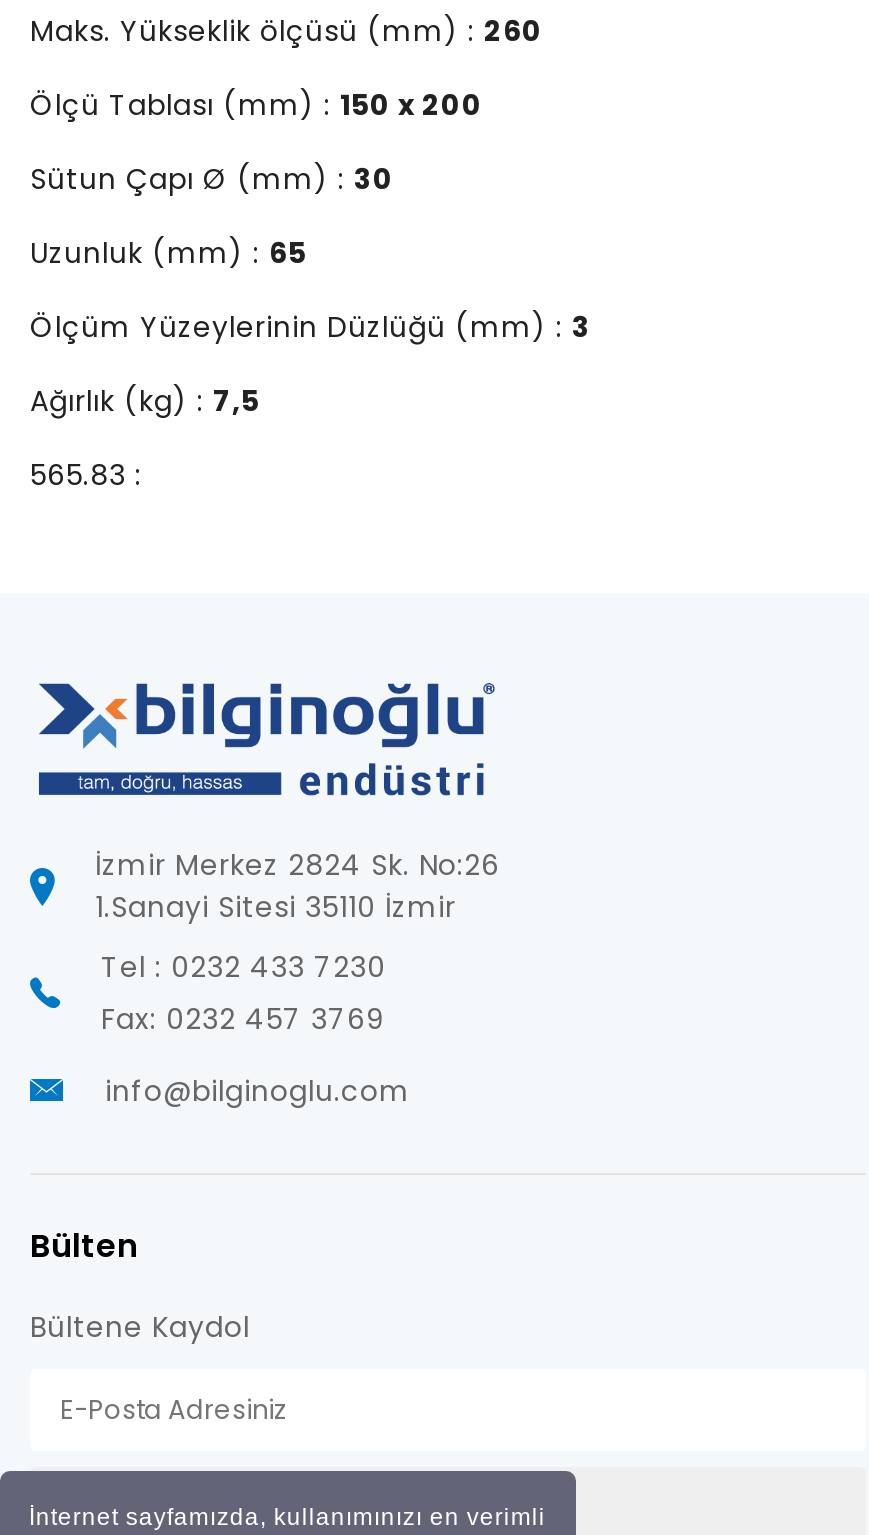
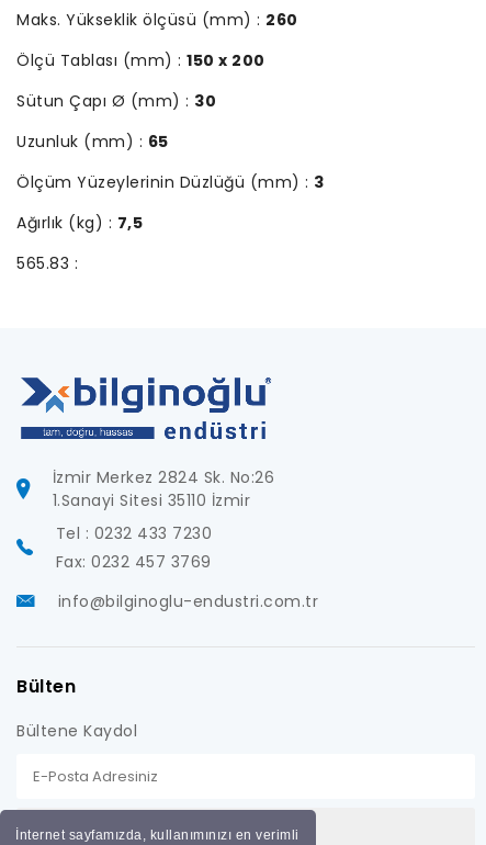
[105,1072,410,1112] info@bilginoglu.com -> [58,591,318,613] info@bilginoglu-endustri.com.tr

